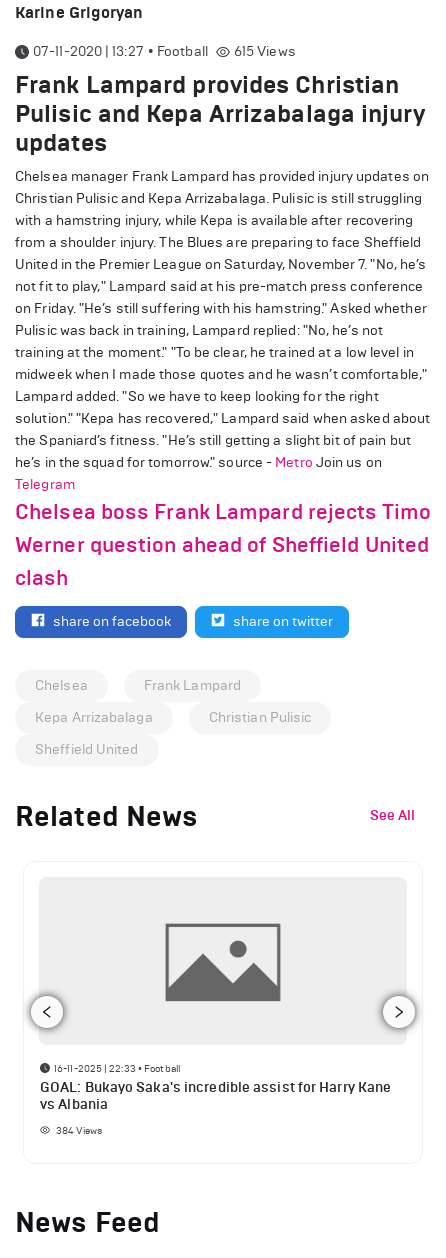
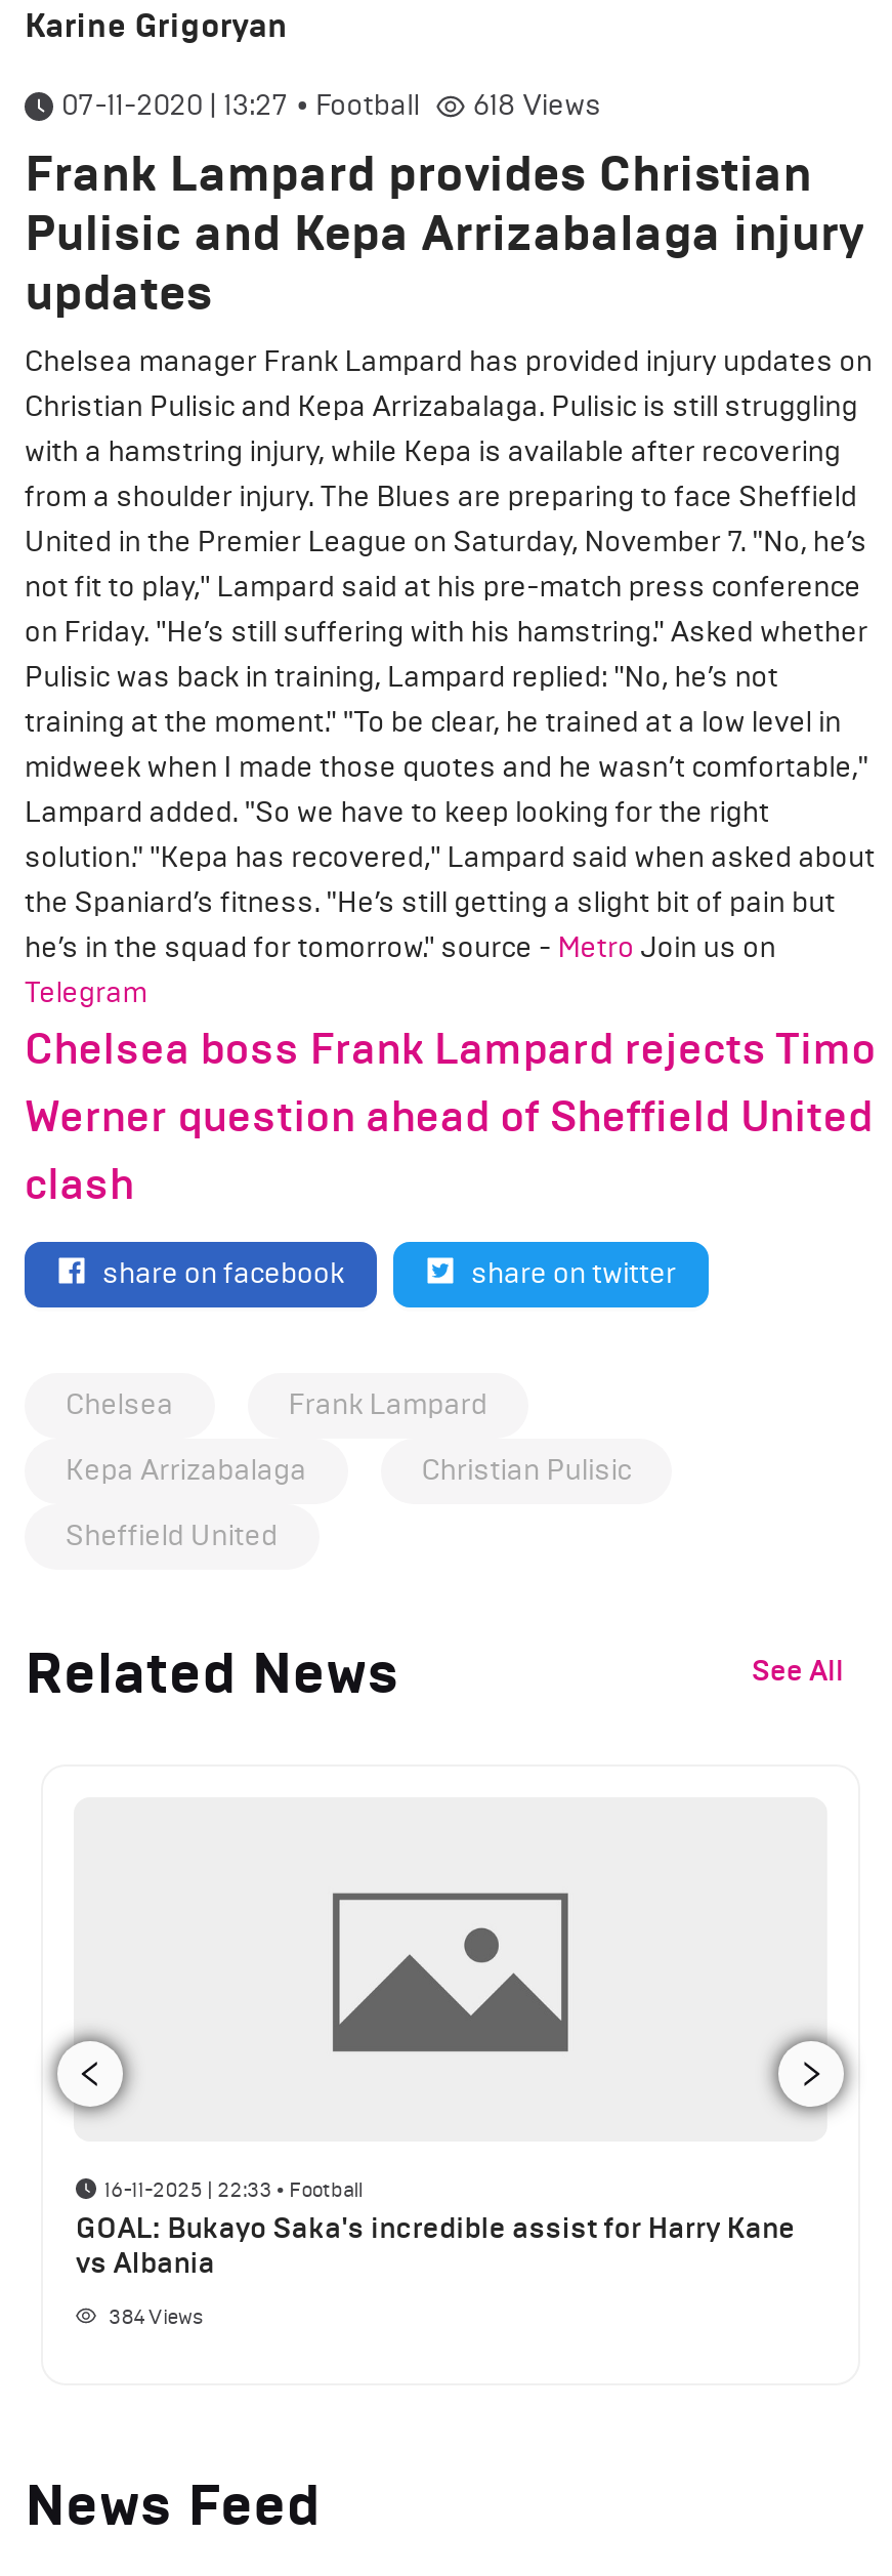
[234,43,296,60] 615 Views -> [473,88,602,123] 618 Views

